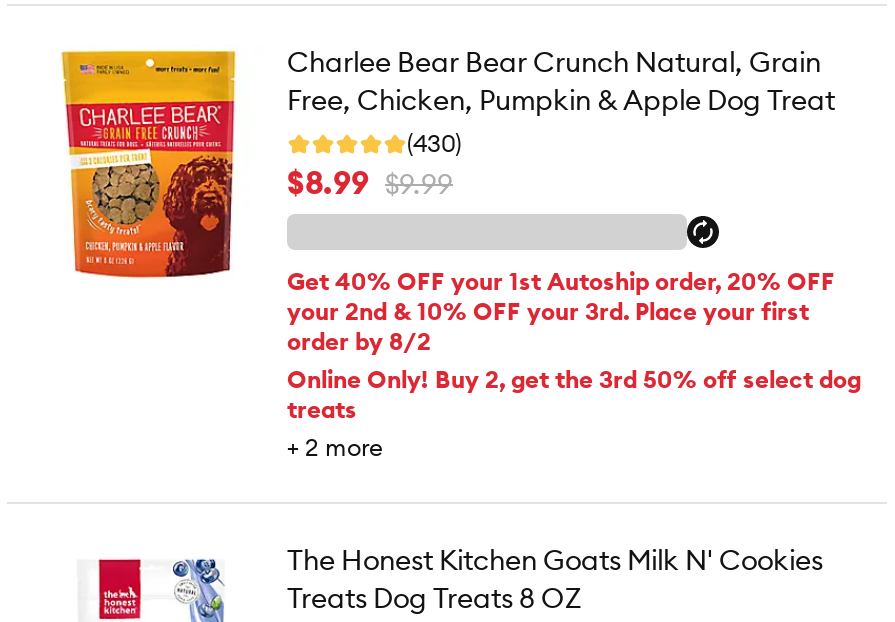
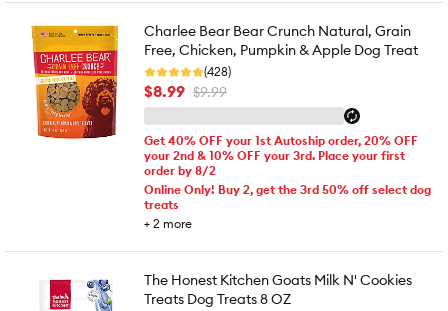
[407,128,461,158] (430) -> [204,64,231,79] (428)

